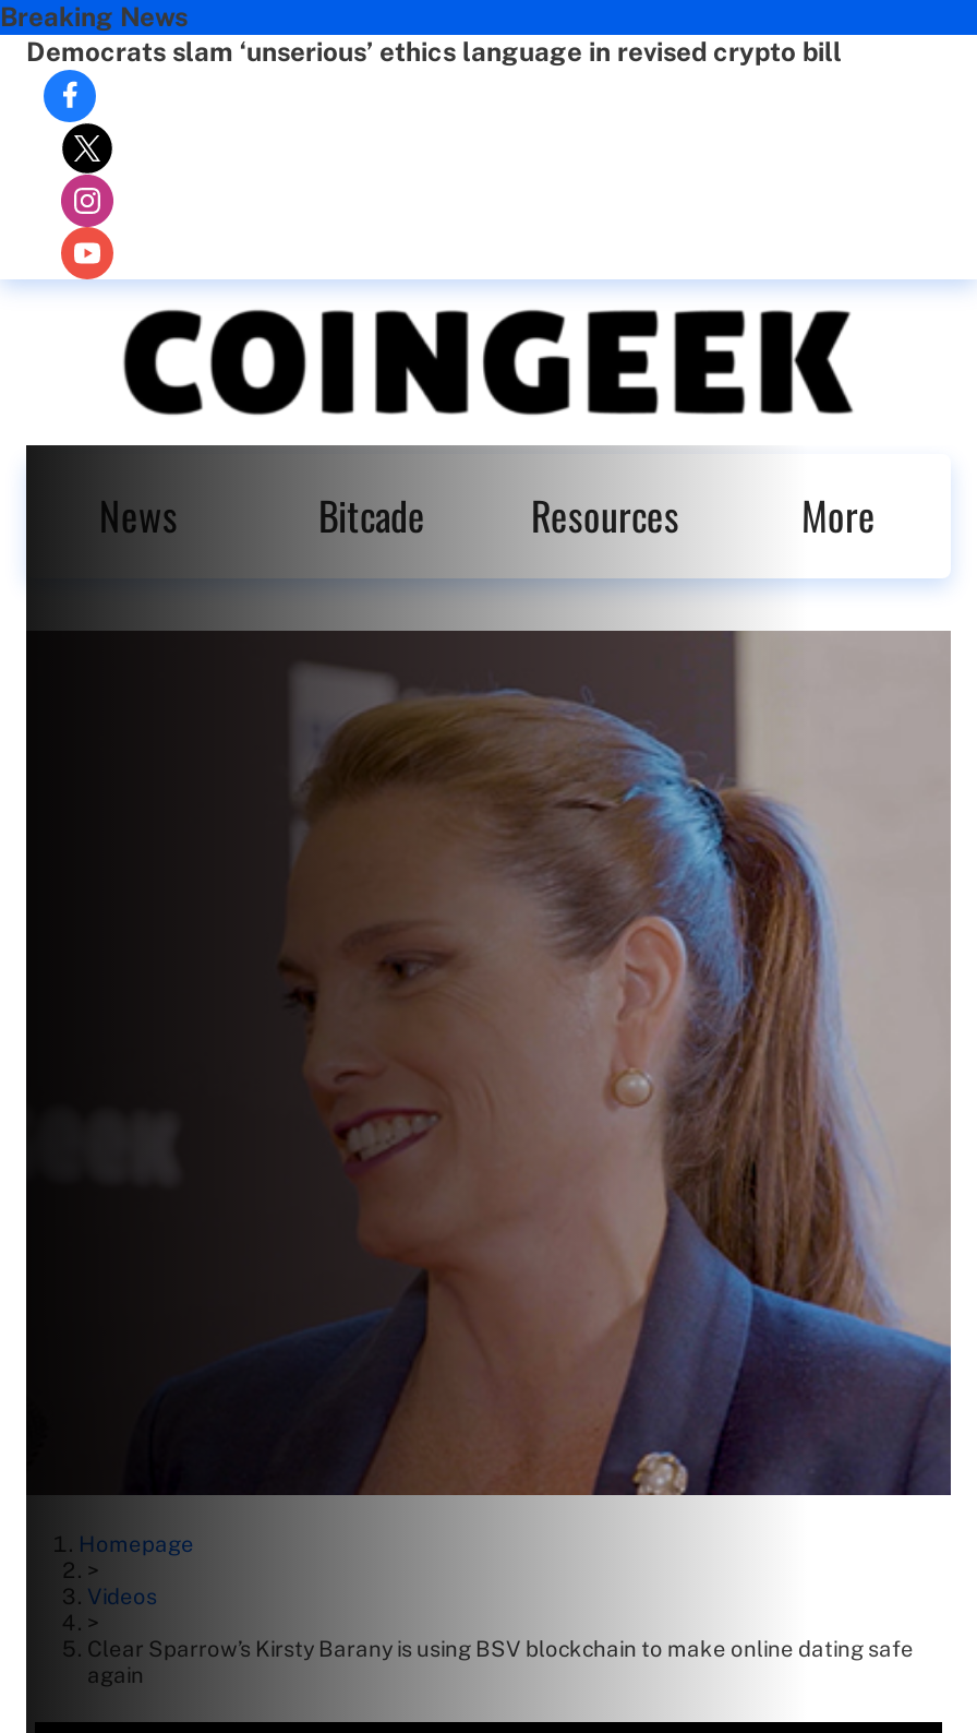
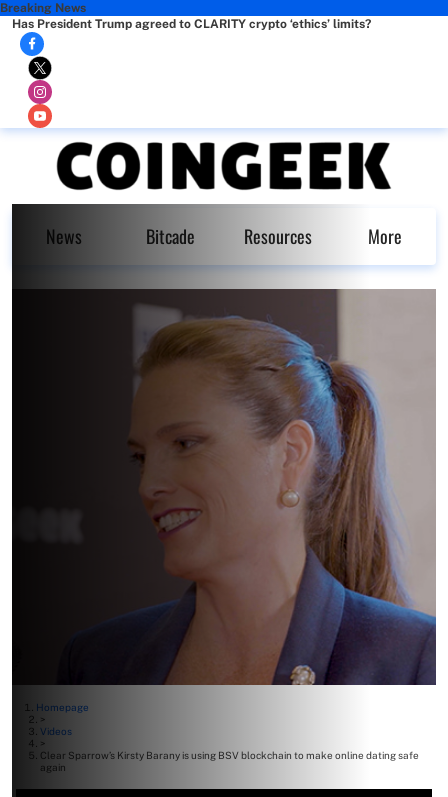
[26,37,842,68] Democrats slam ‘unserious’ ethics language in revised crypto bill -> [12,17,371,31] Has President Trump agreed to CLARITY crypto ‘ethics’ limits?

